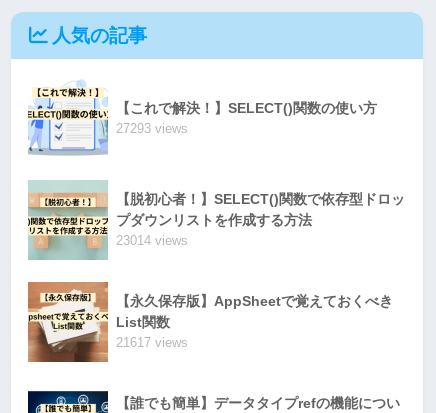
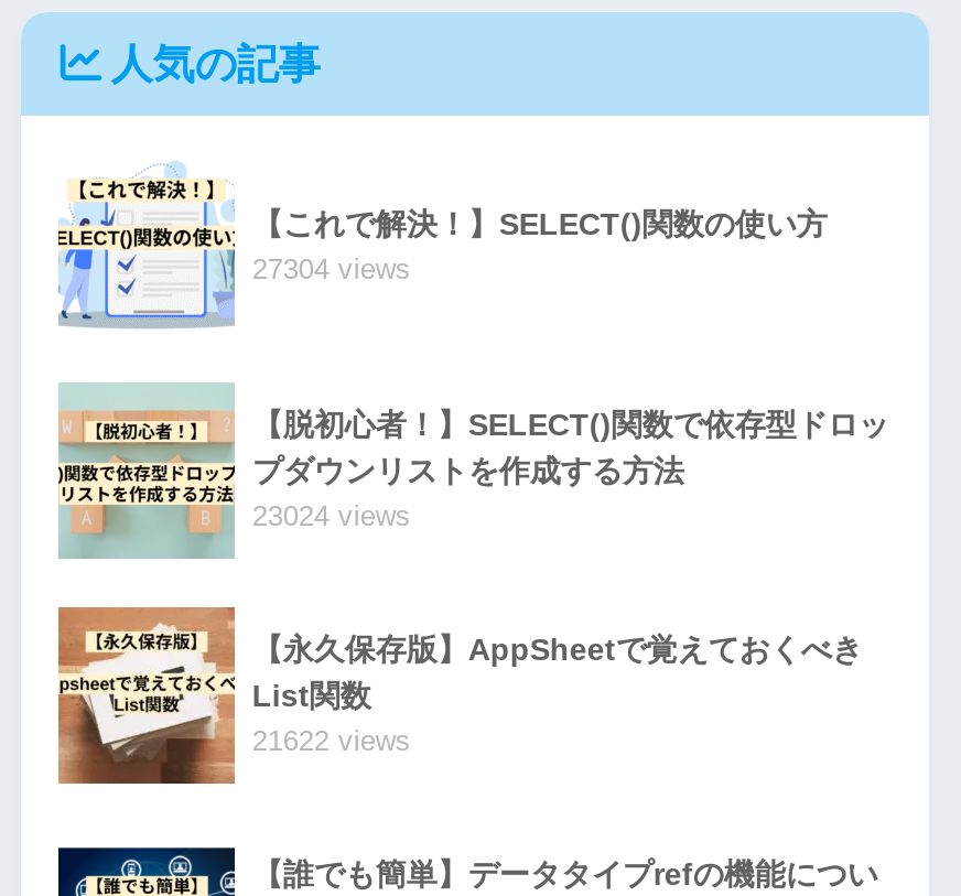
[116,121,188,136] 27293 views -> [252,252,411,285] 27304 views
[116,233,188,248] 23014 views -> [252,499,411,532] 23024 views
[116,335,188,350] 21617 views -> [252,723,411,756] 21622 views

